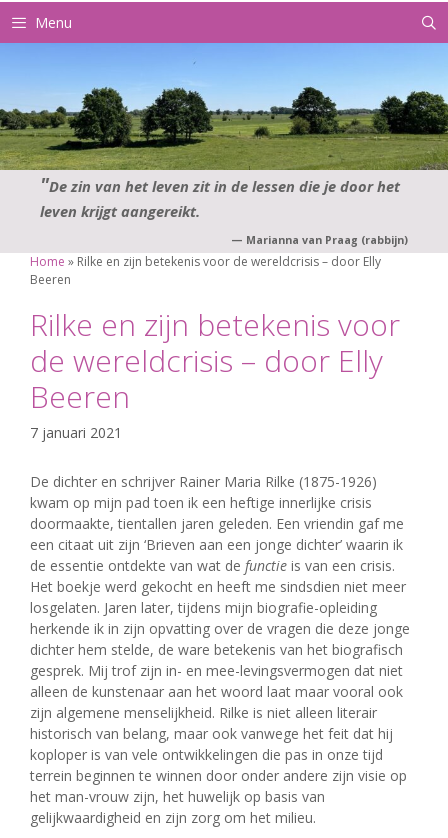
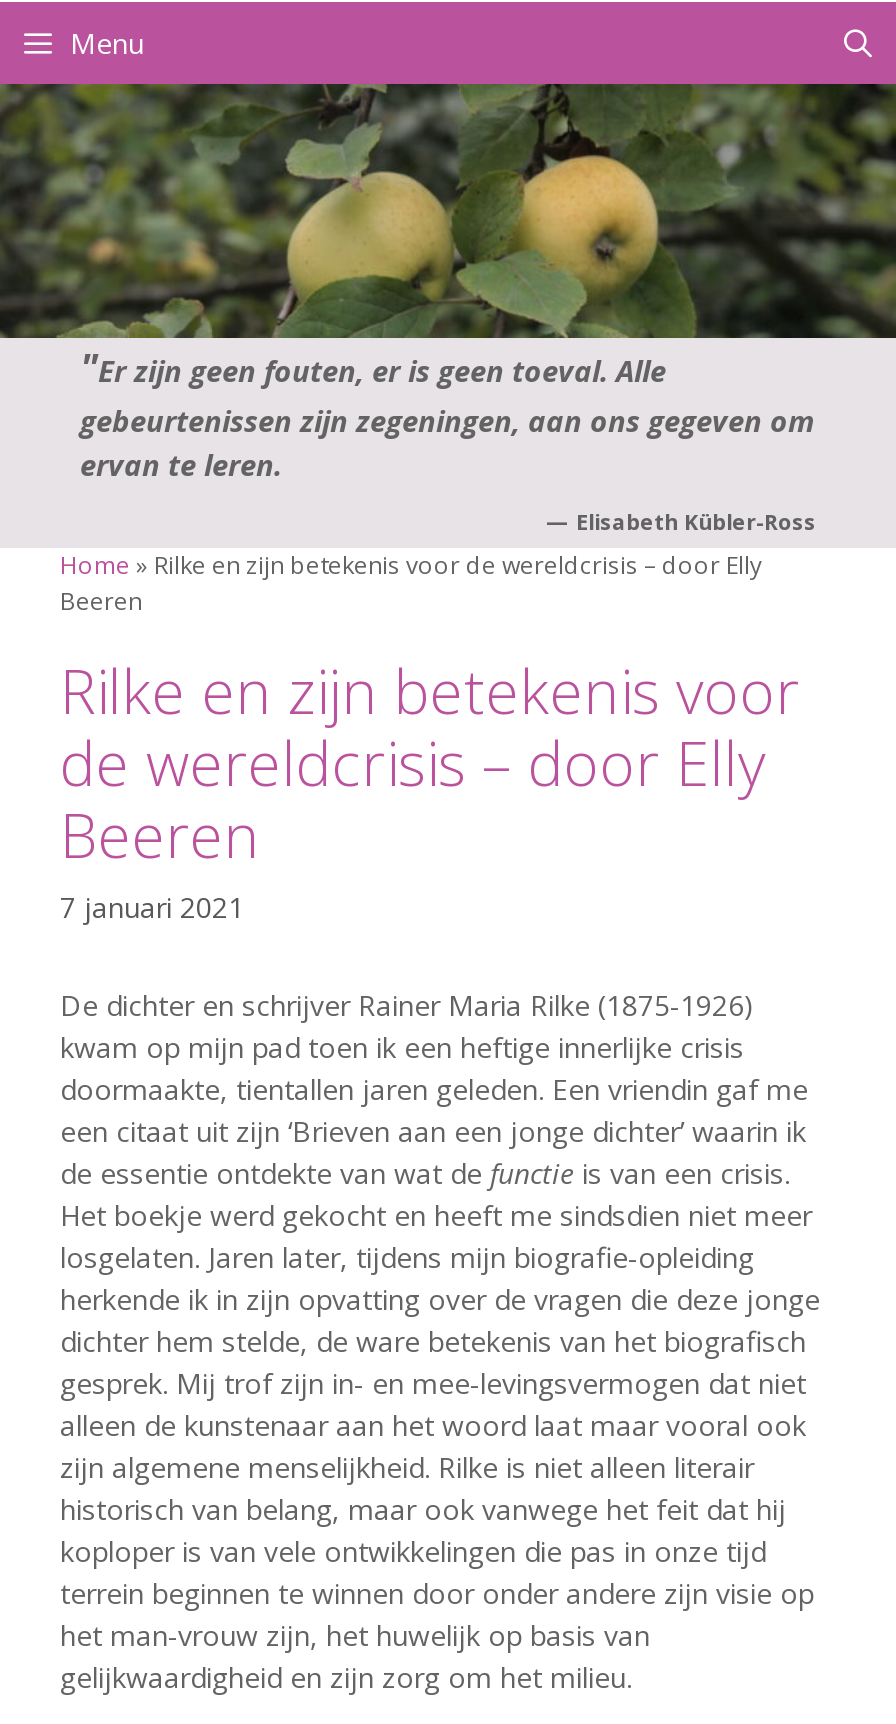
[3,42,445,221] [image] | De zin van het leven zit in de lessen die je door het | leven krijgt aangereikt. -> [6,82,890,483] [image] | Er zijn geen fouten, er is geen toeval. Alle | gebeurtenissen zijn zegeningen, aan ons gegeven om | ervan te leren.
[231,233,408,247] — Marianna van Praag (rabbijn) -> [546,507,816,535] — Elisabeth Kübler-Ross

